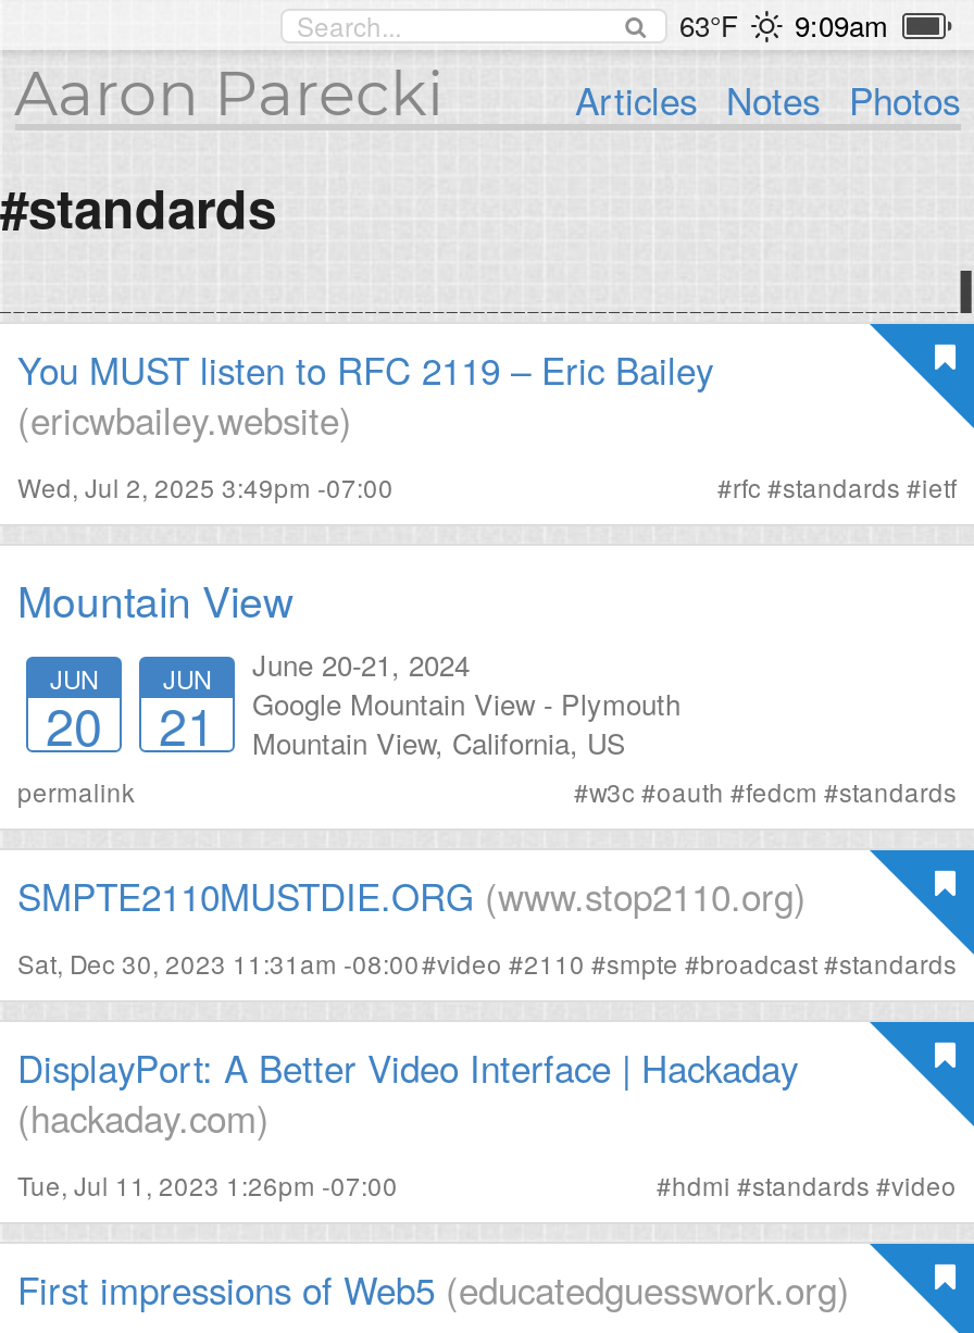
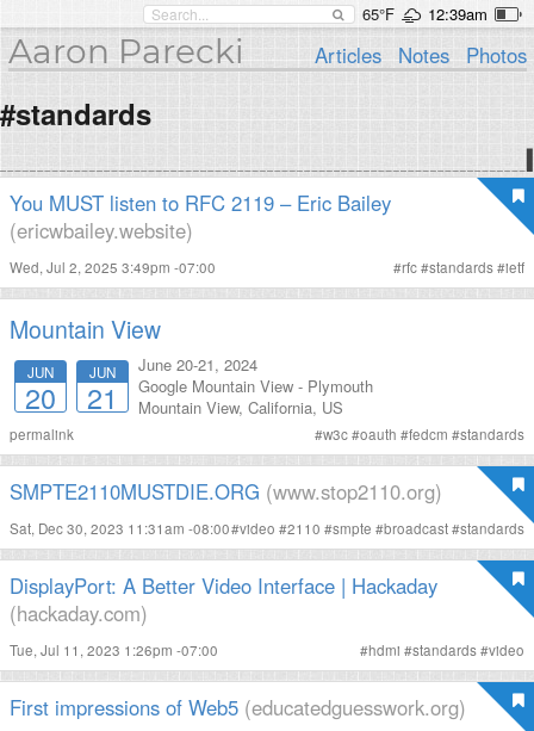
[679,4,888,46] 63°F | 9:09am -> [362,2,487,25] 65°F | 12:39am

